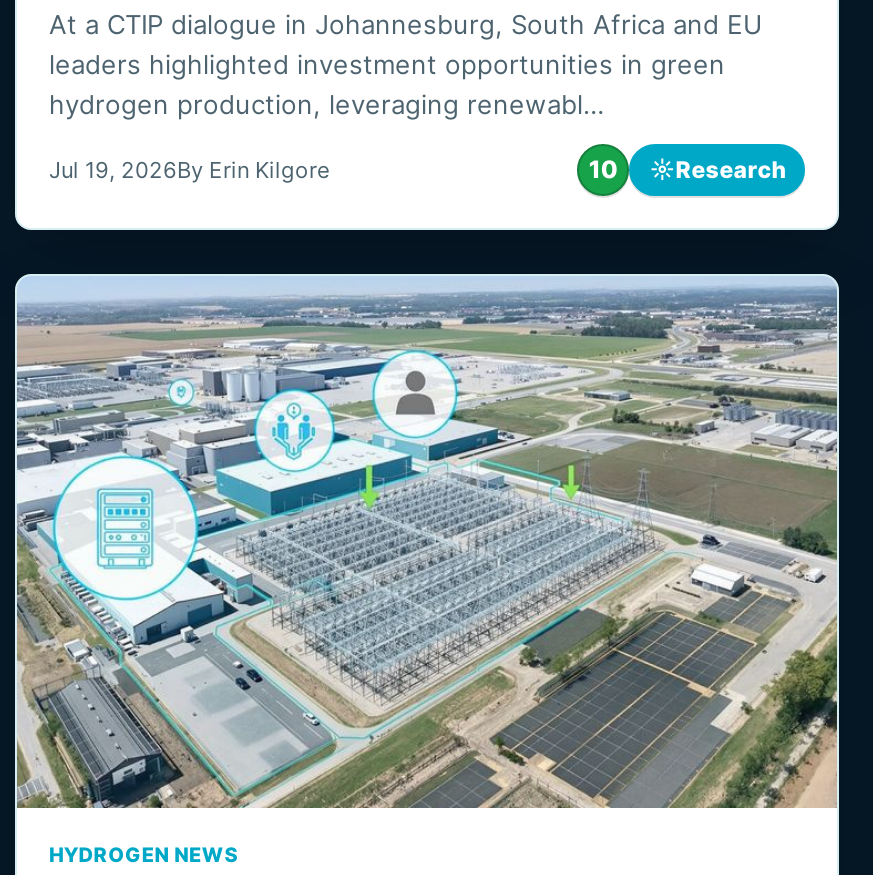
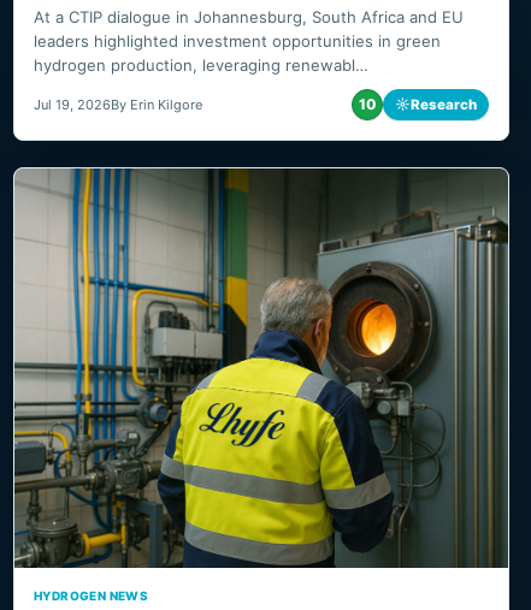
[15,274,839,810] [image] -> [13,167,509,569] [image]

